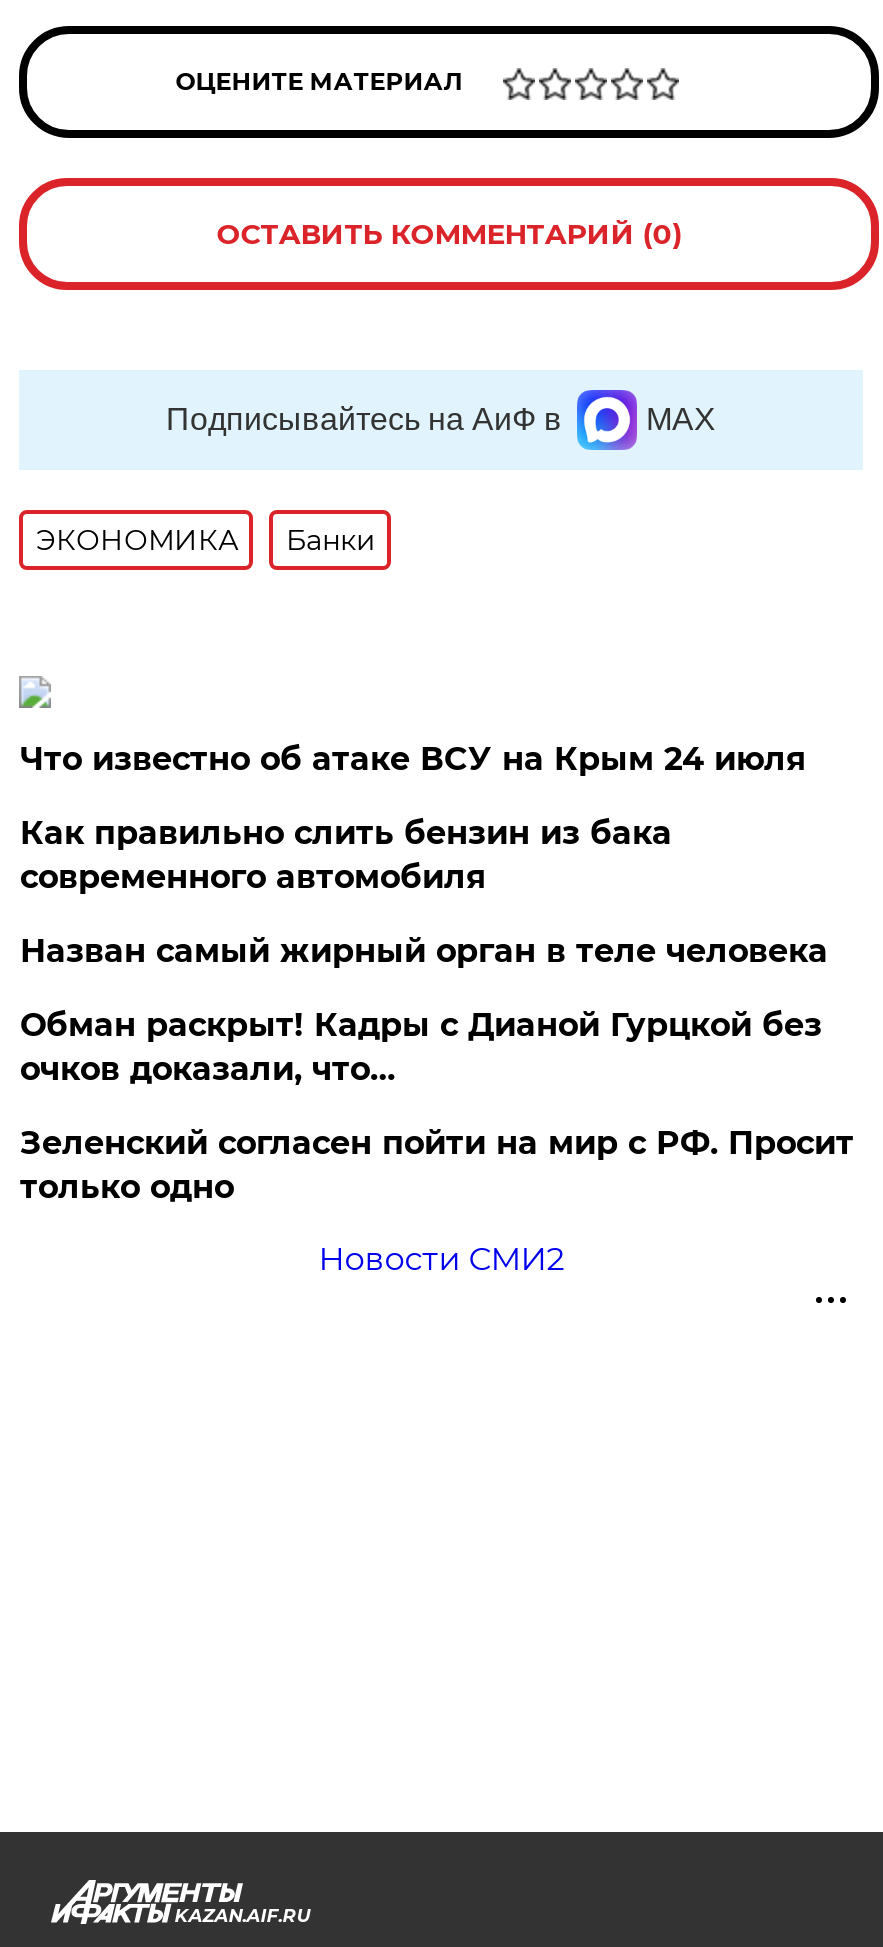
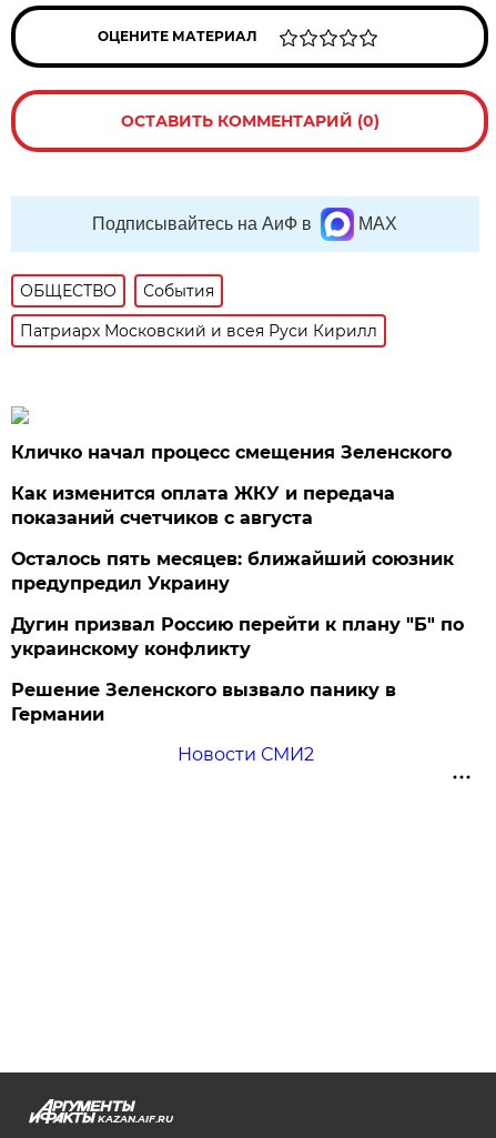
[36,522,376,558] ЭКОНОМИКА | Банки -> [20,281,378,341] ОБЩЕСТВО | События | Патриарх Московский и всея Руси Кирилл
[20,740,854,1206] Что известно об атаке ВСУ на Крым 24 июля | Как правильно слить бензин из бака | современного автомобиля | Назван самый жирный орган в теле человека | Обман раскрыт! Кадры с Дианой Гурцкой без | очков доказали, что… | Зеленский согласен пойти на мир с РФ. Просит | только одно -> [12,442,464,725] Кличко начал процесс смещения Зеленского | Как изменится оплата ЖКУ и передача | показаний счетчиков с августа | Осталось пять месяцев: ближайший союзник | предупредил Украину | Дугин призвал Россию перейти к плану "Б" по | украинскому конфликту | Решение Зеленского вызвало панику в | Германии

